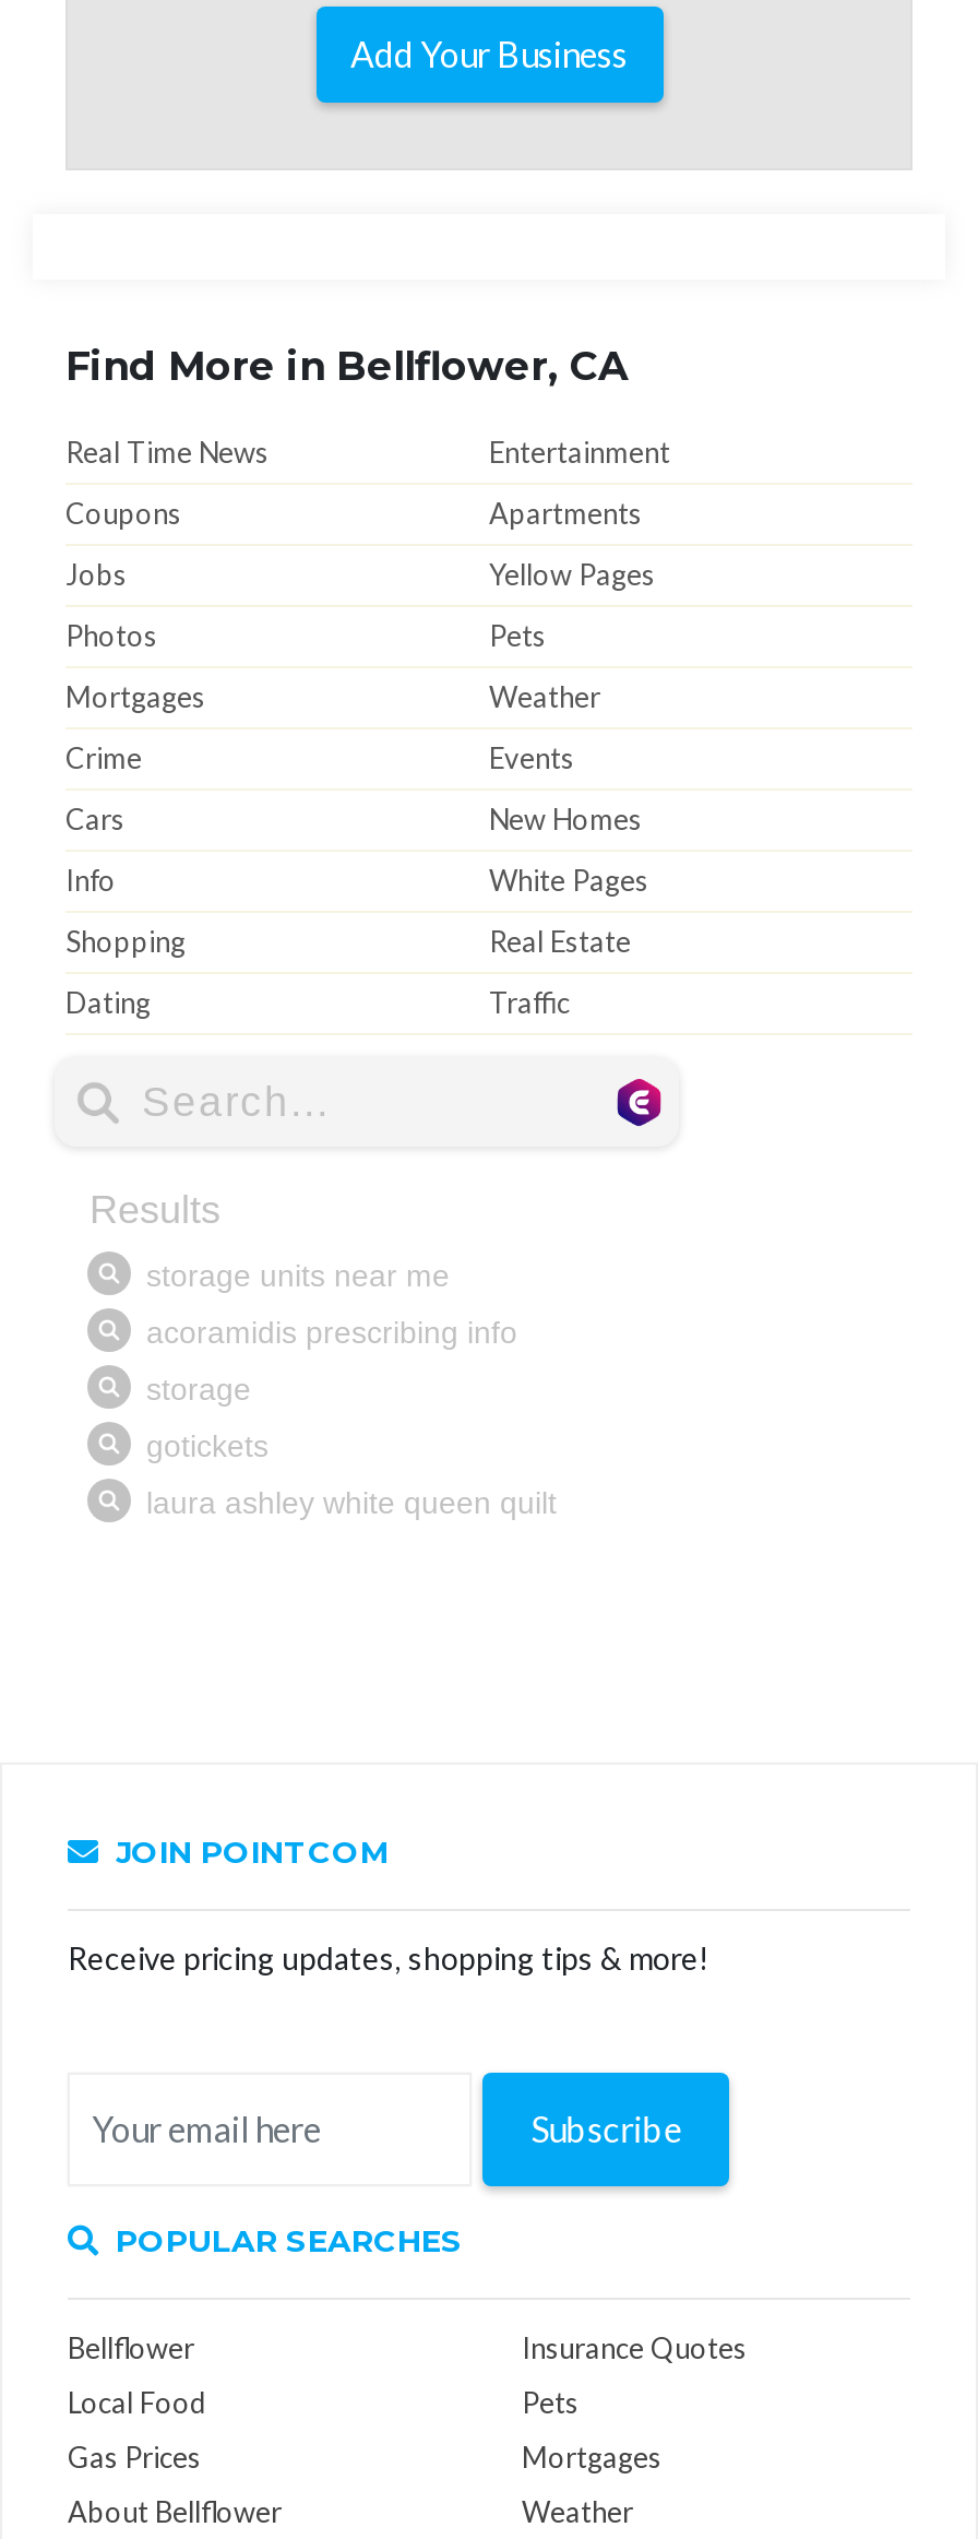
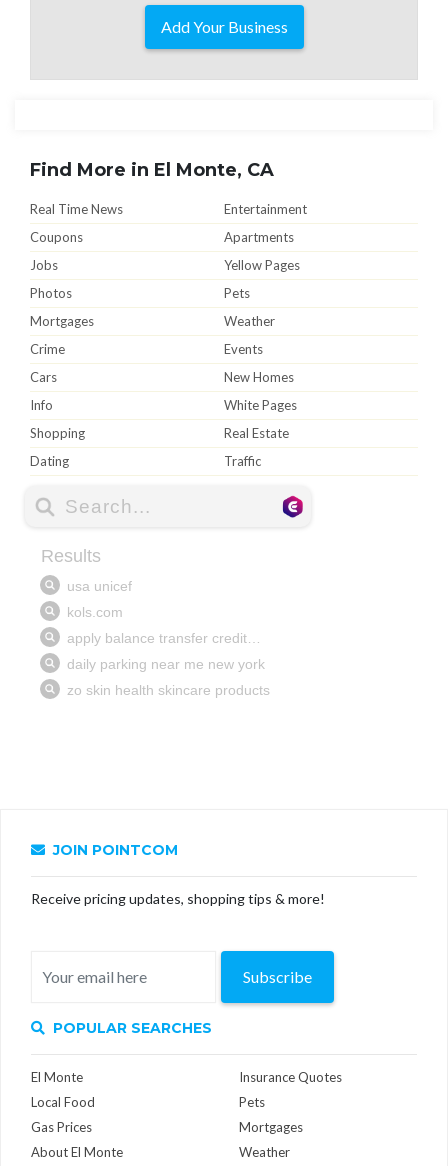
[65,342,629,390] Find More in Bellflower, CA -> [30,159,274,181] Find More in El Monte, CA
[68,2330,194,2365] Bellflower -> [31,1069,83,1085] El Monte
[68,2494,282,2529] About Bellflower -> [31,1144,123,1160] About El Monte

